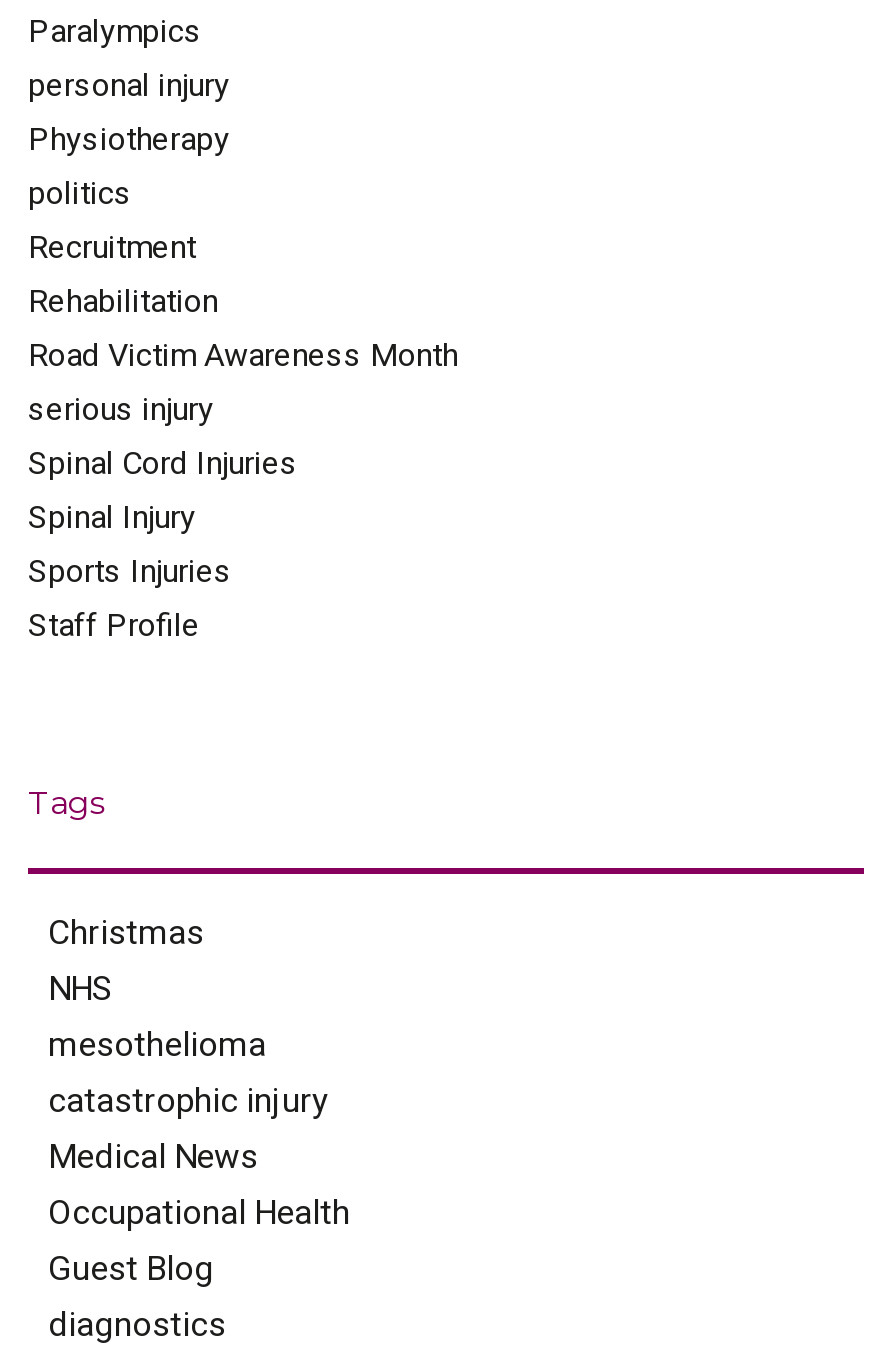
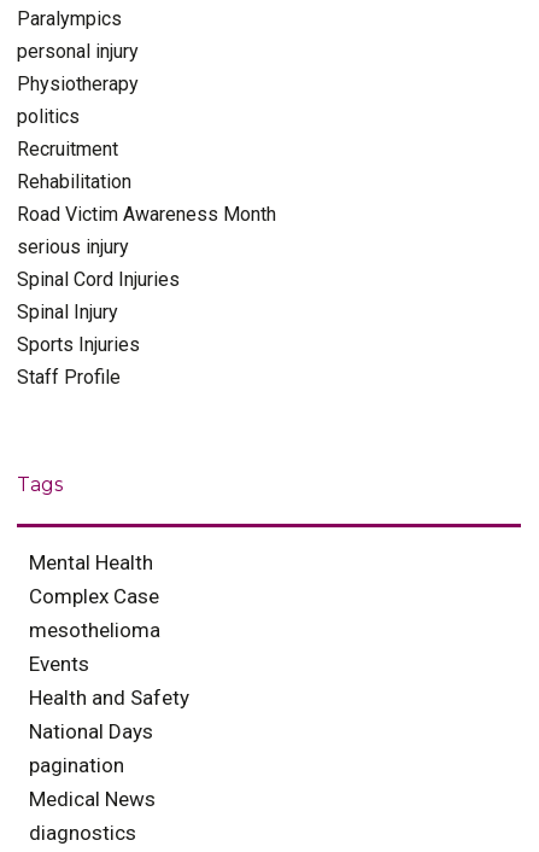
[48,912,204,1008] Christmas | NHS -> [29,550,159,608] Mental Health | Complex Case
[48,1080,328,1120] catastrophic injury -> [29,652,189,777] Events | Health and Safety | National Days | pagination
moved [48,1136,258,1176] -> [29,787,156,811]: Medical News
[48,1192,350,1288] Occupational Health | Guest Blog -> none

